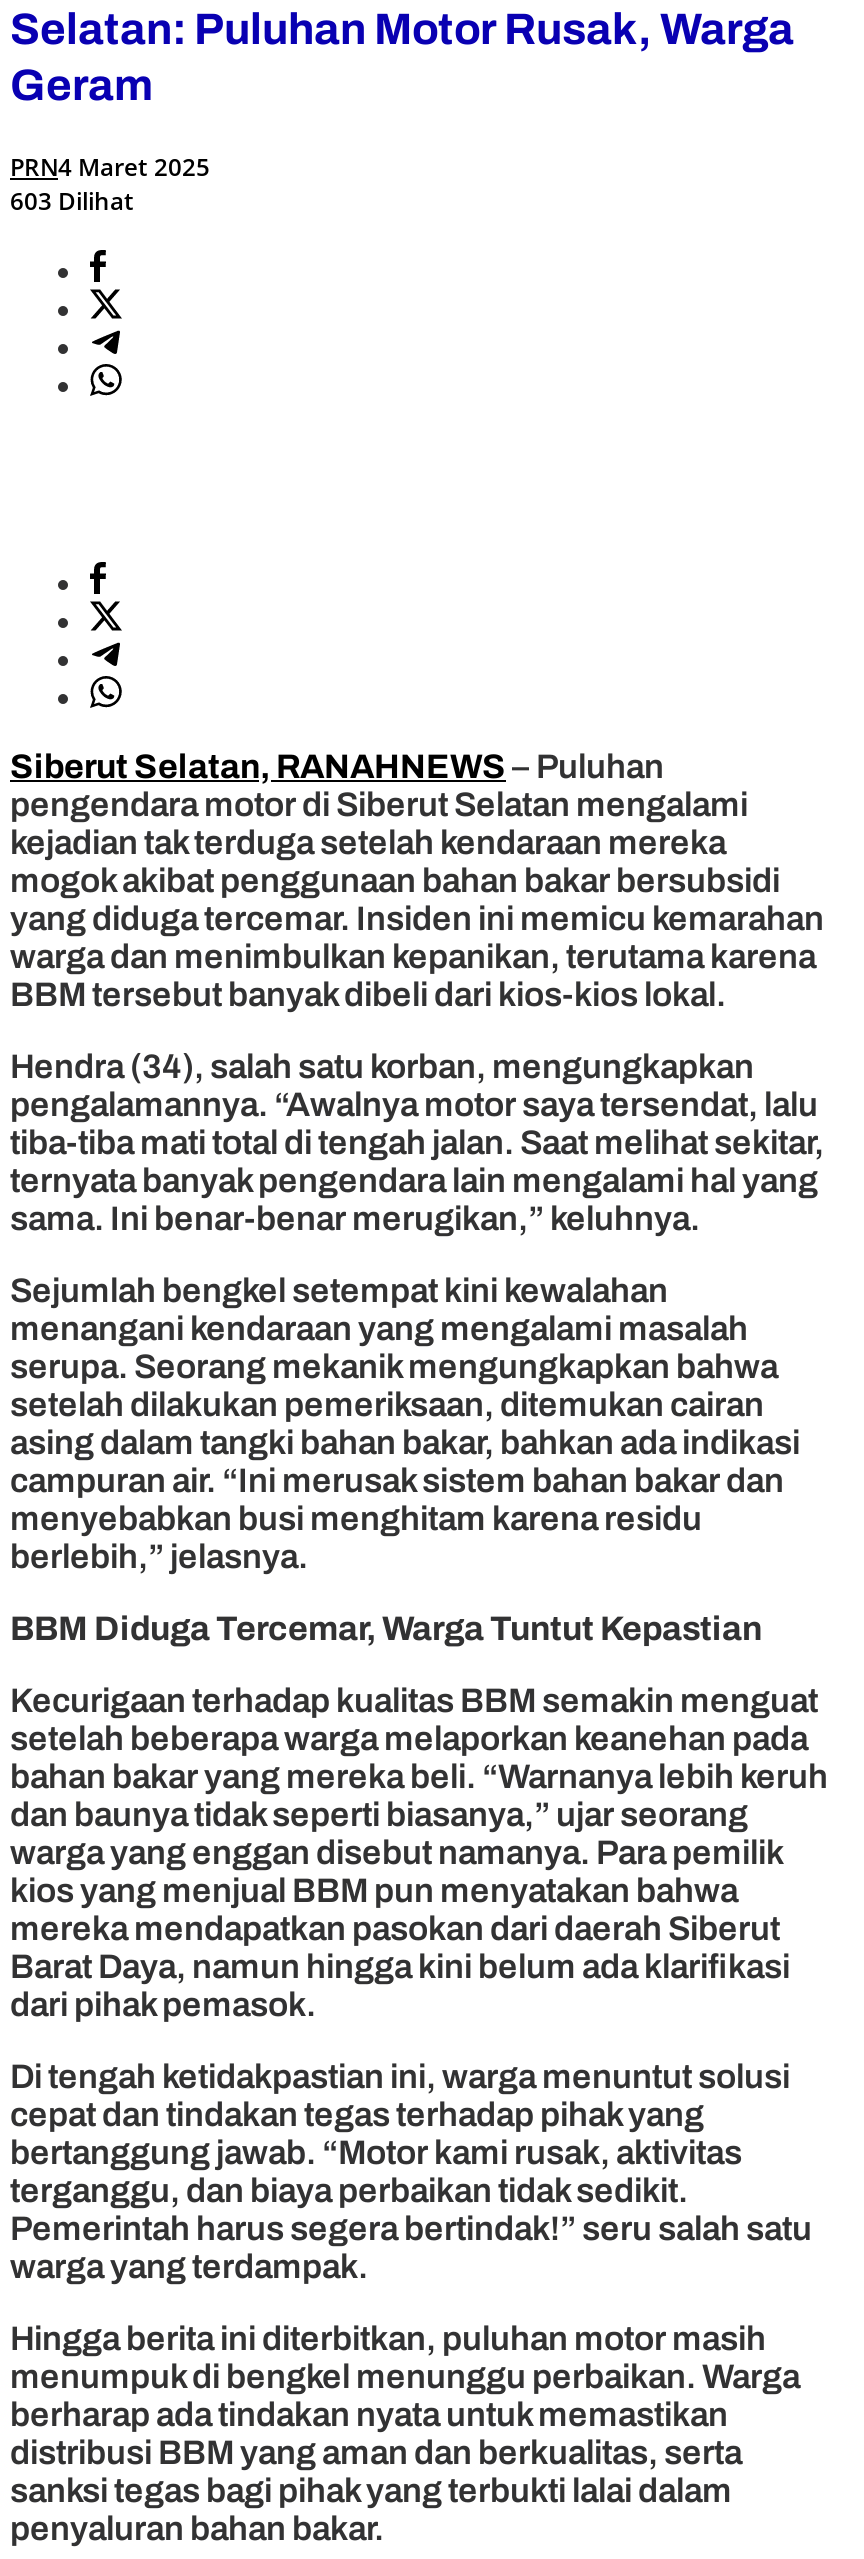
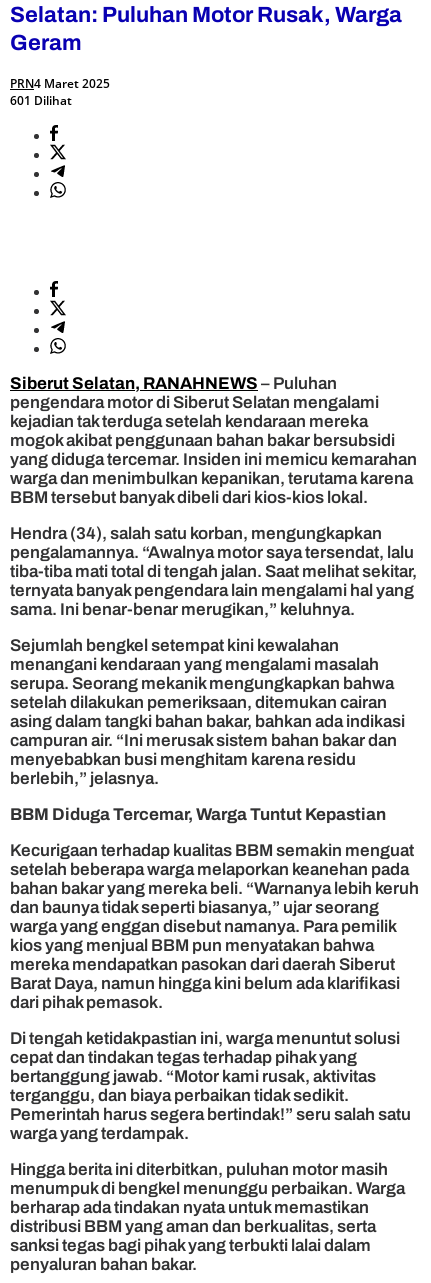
[10,184,134,218] 603 Dilihat -> [10,92,72,109] 601 Dilihat

